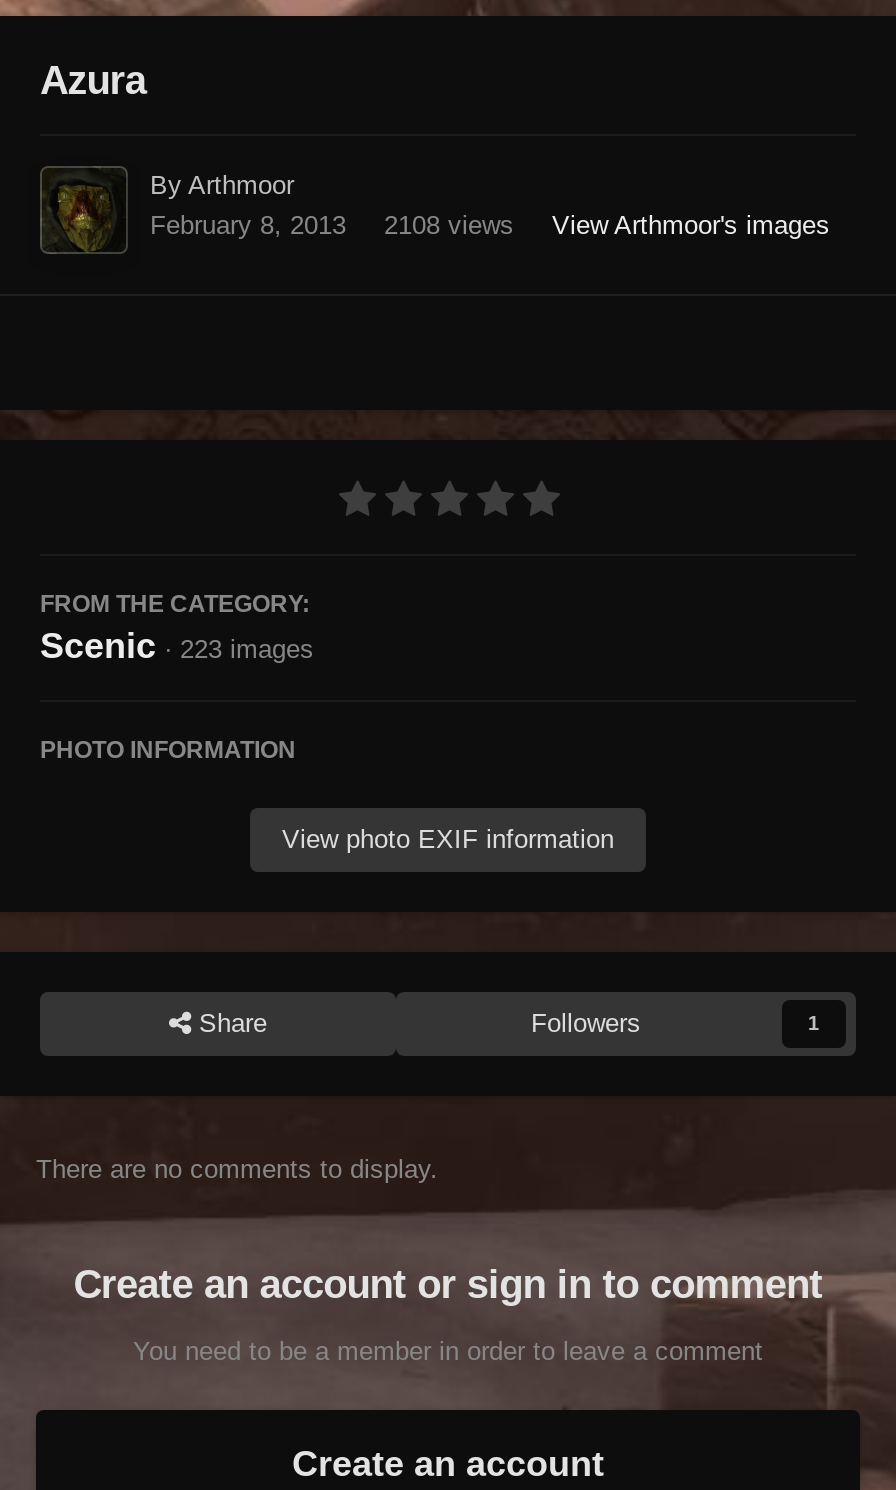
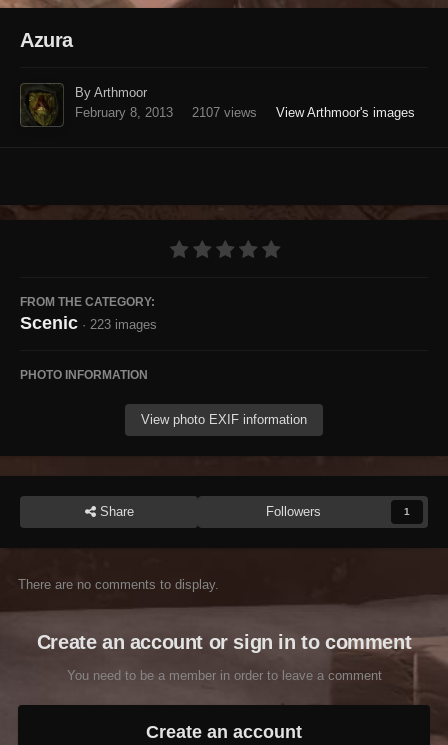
[150,211,830,241] February 8, 2013 2108 views View Arthmoor's images -> [75,105,415,120] February 8, 2013 2107 views View Arthmoor's images

